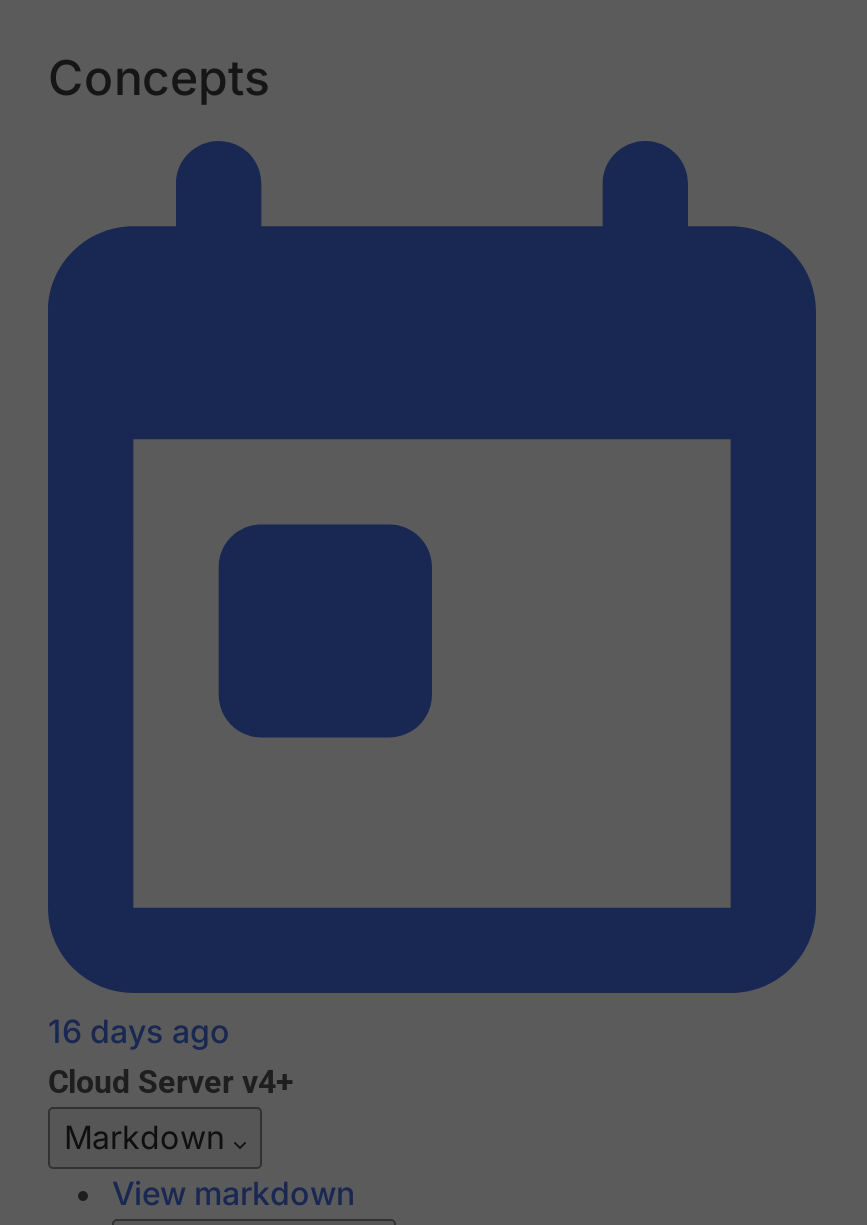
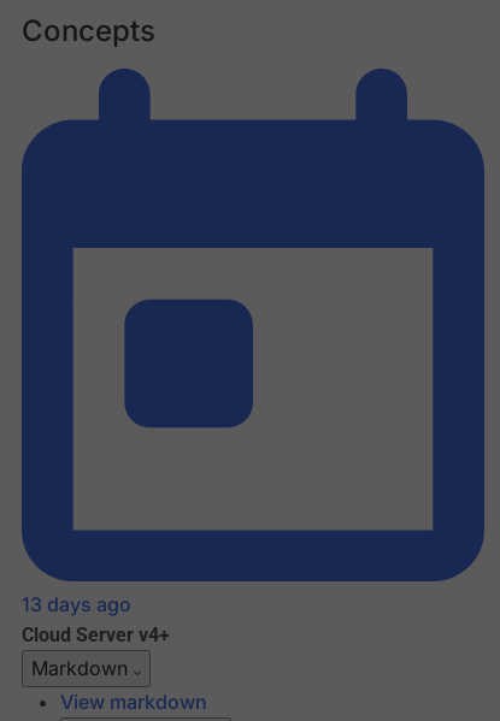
[48,1012,230,1052] 16 days ago -> [22,593,131,617] 13 days ago

